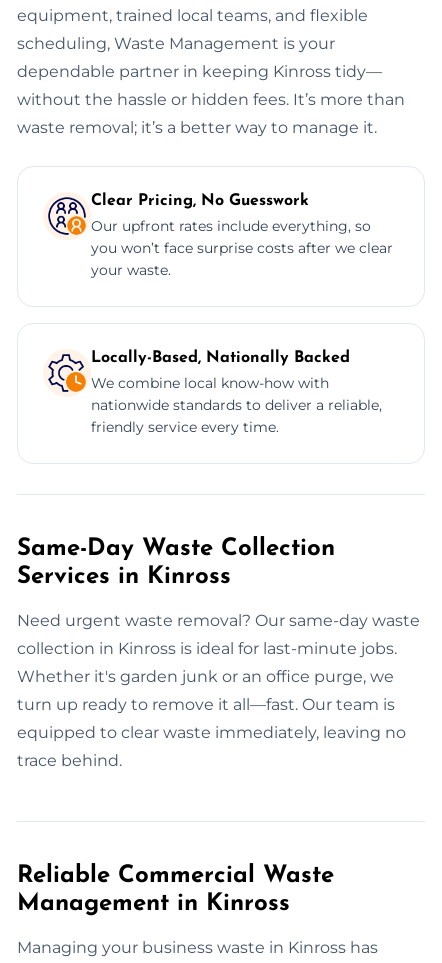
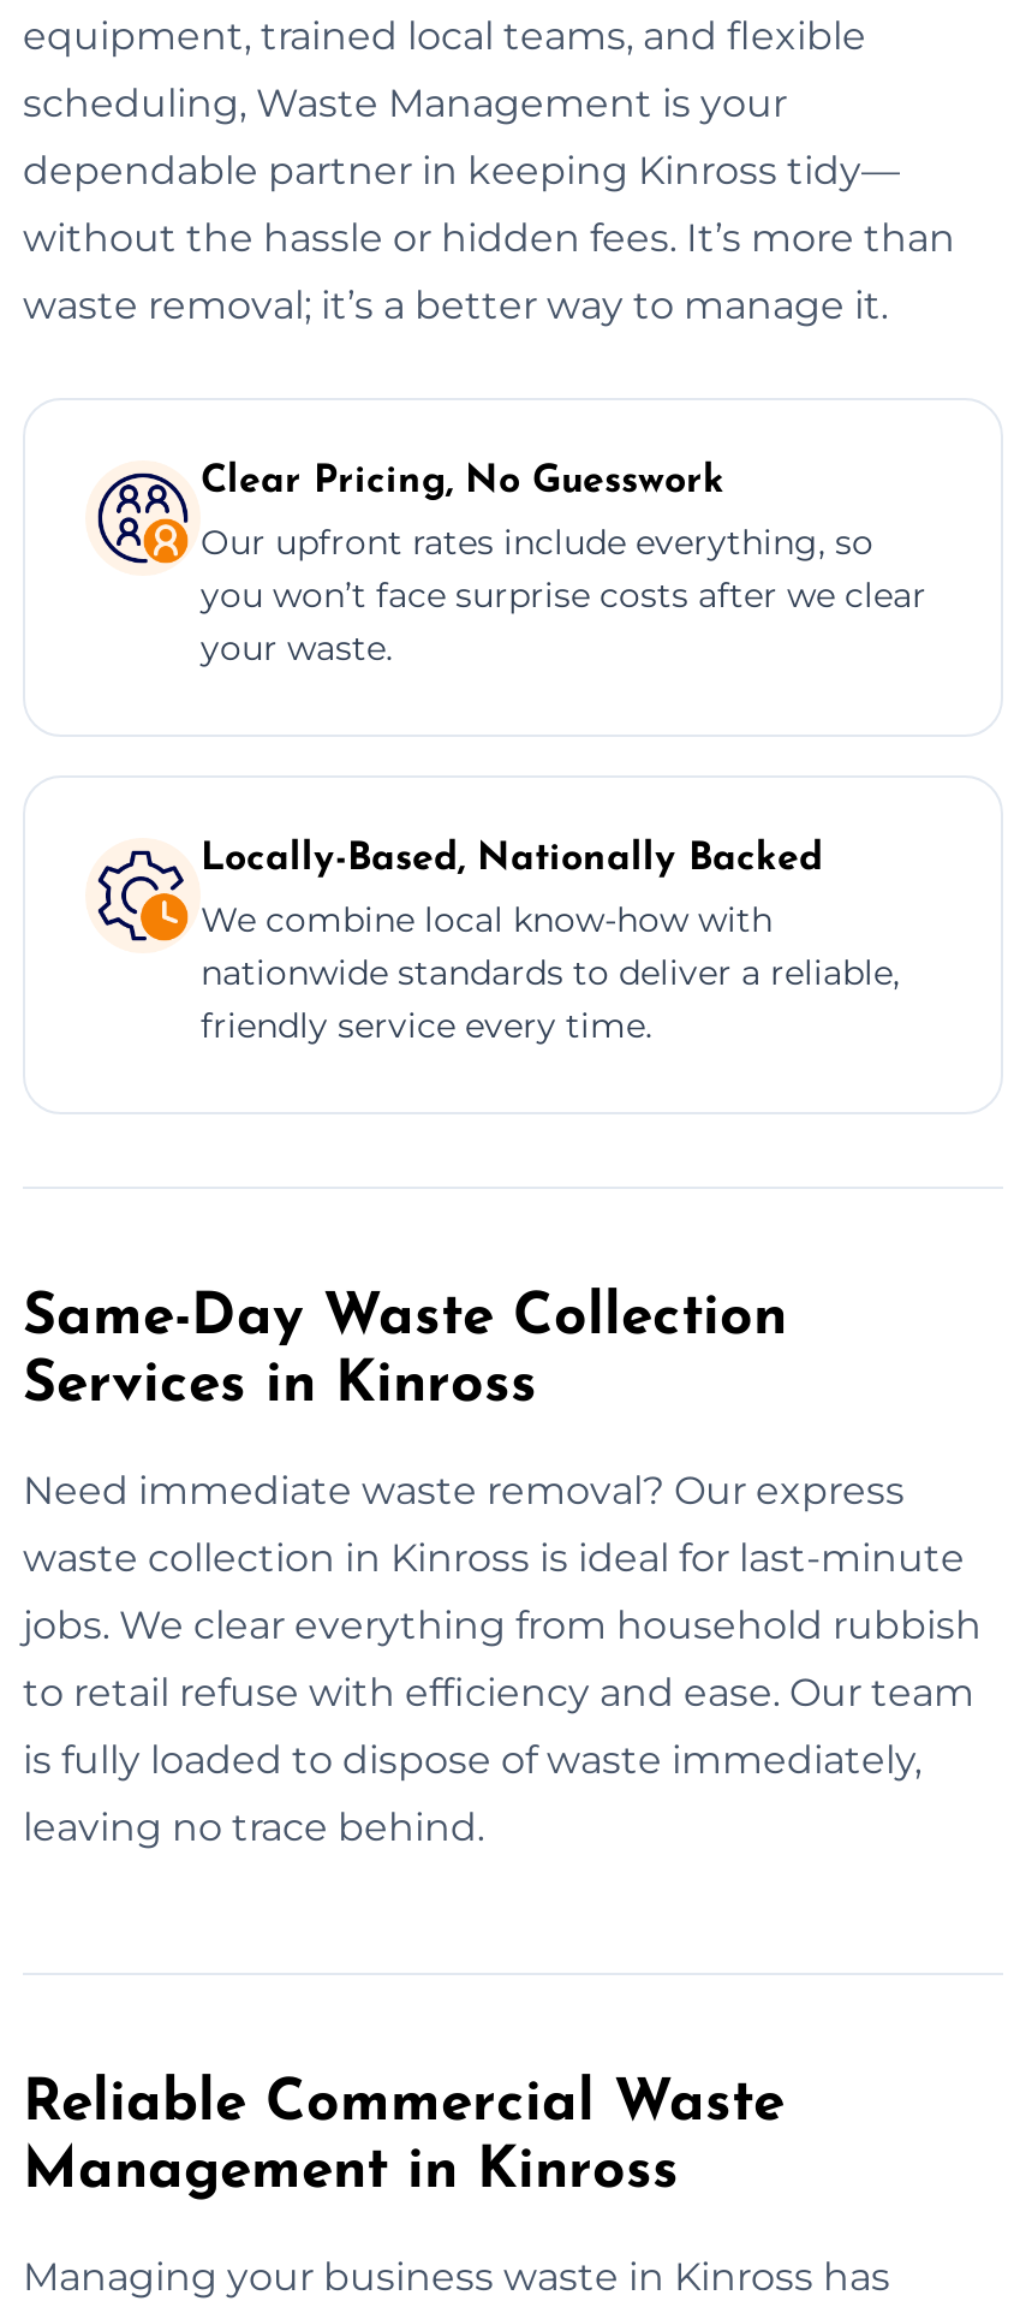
[17,611,420,630] Need urgent waste removal? Our same-day waste -> [23,1467,905,1513] Need immediate waste removal? Our express
[17,639,397,658] collection in Kinross is ideal for last-minute jobs. -> [23,1534,965,1580] waste collection in Kinross is ideal for last-minute
[17,667,394,686] Whether it's garden junk or an office purge, we -> [23,1602,982,1647] jobs. We clear everything from household rubbish
[17,695,395,714] turn up ready to remove it all—fast. Our team is -> [23,1669,974,1715] to retail refuse with efficiency and ease. Our team
[17,723,406,742] equipped to clear waste immediately, leaving no -> [23,1736,921,1782] is fully loaded to dispose of waste immediately,
[17,751,122,770] trace behind. -> [23,1804,484,1849] leaving no trace behind.

